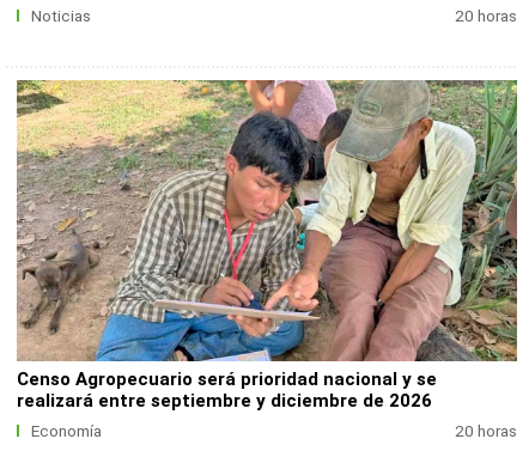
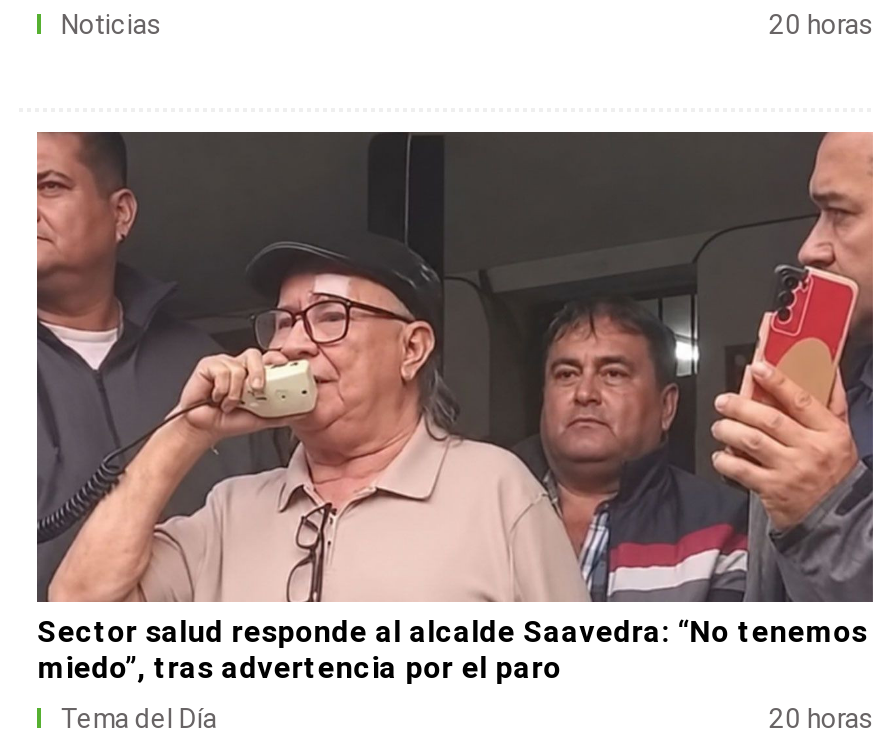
[16,79,518,412] [image] | Censo Agropecuario será prioridad nacional y se | realizará entre septiembre y diciembre de 2026 -> [35,130,875,687] [image] | Sector salud responde al alcalde Saavedra: “No tenemos | miedo”, tras advertencia por el paro
[31,422,102,440] Economía -> [61,704,217,734] Tema del Día

